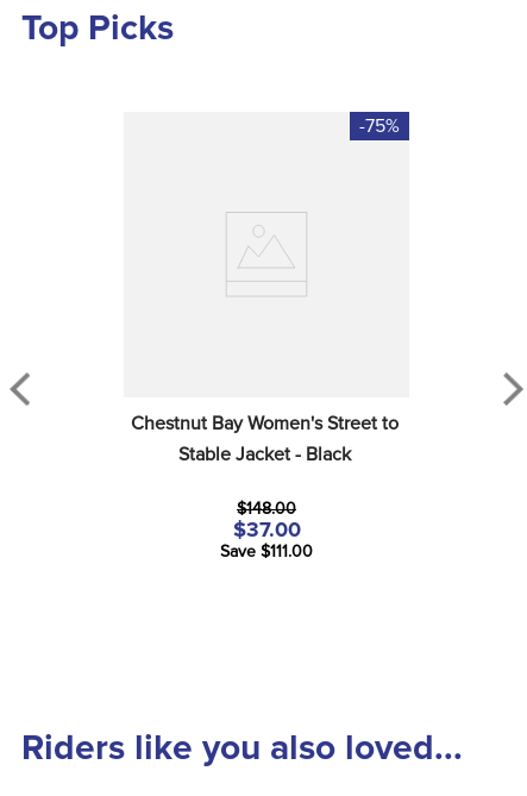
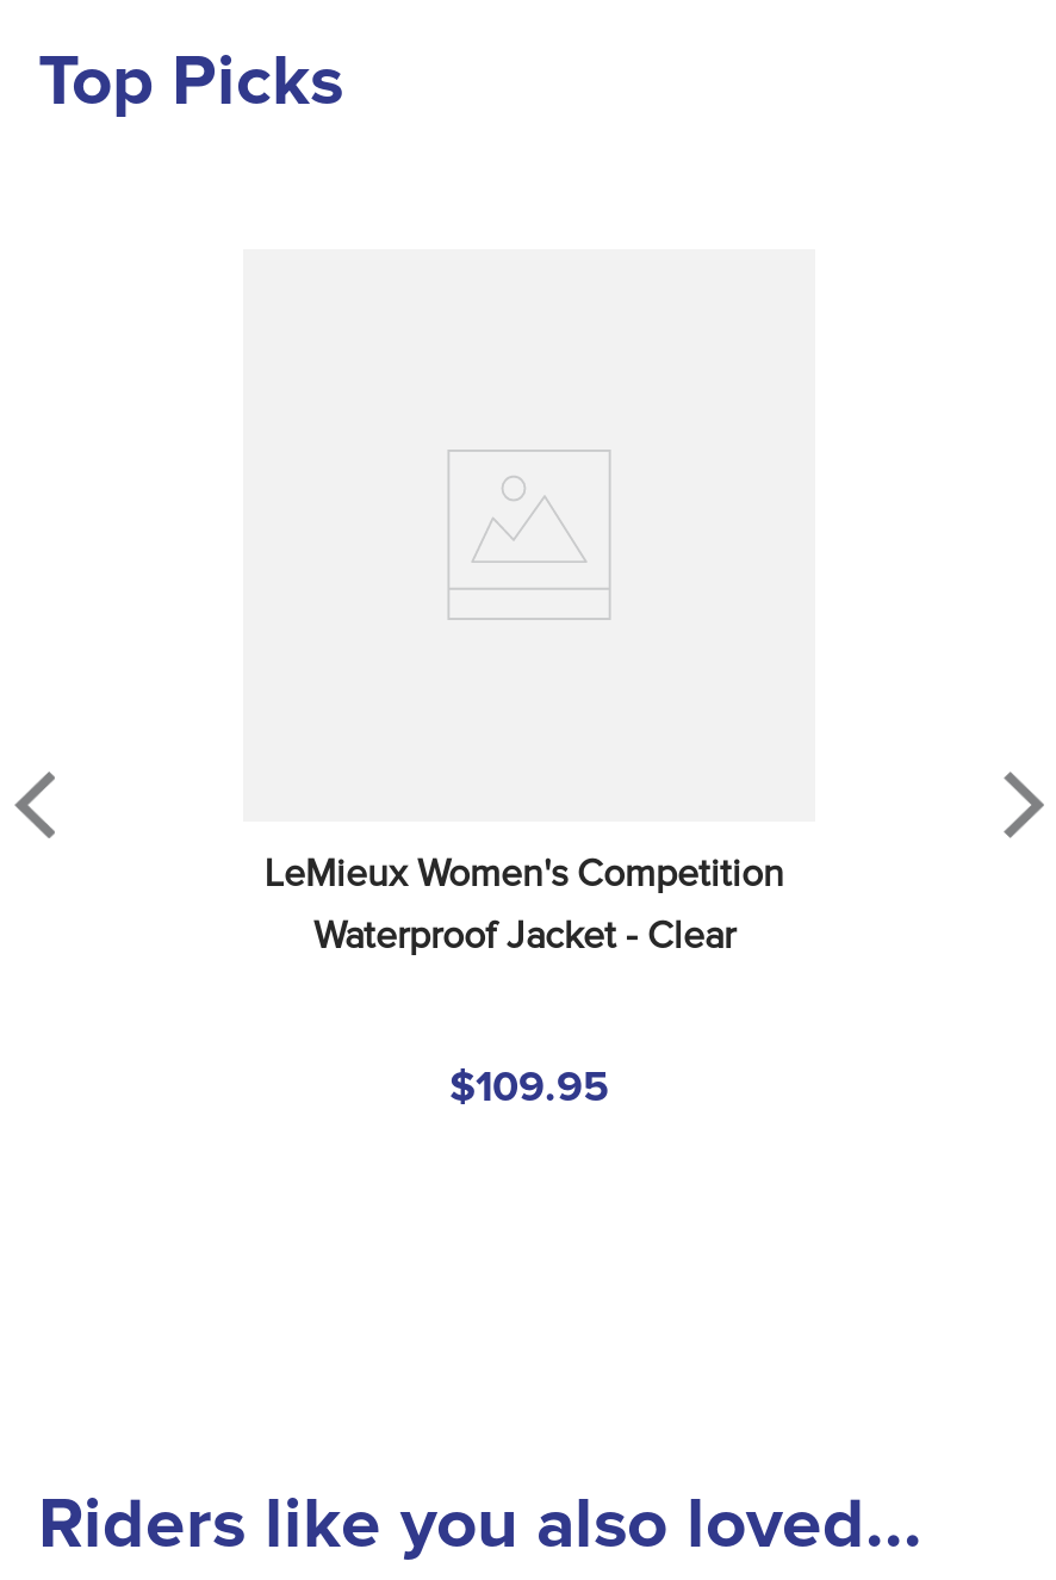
[359,117,400,136] -75% -> [265,855,784,955] LeMieux Women's Competition | Waterproof Jacket - Clear
[130,414,398,560] Chestnut Bay Women's Street to | Stable Jacket - Black | $148.00 | $37.00 | Save $111.00 -> [449,1066,609,1109] $109.95

